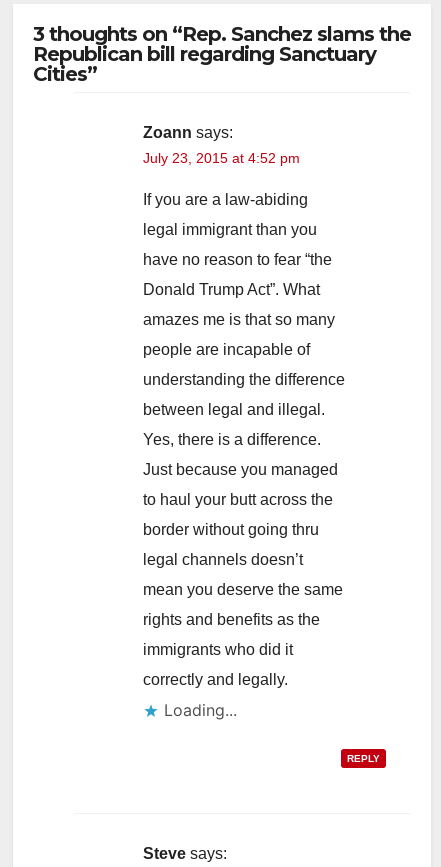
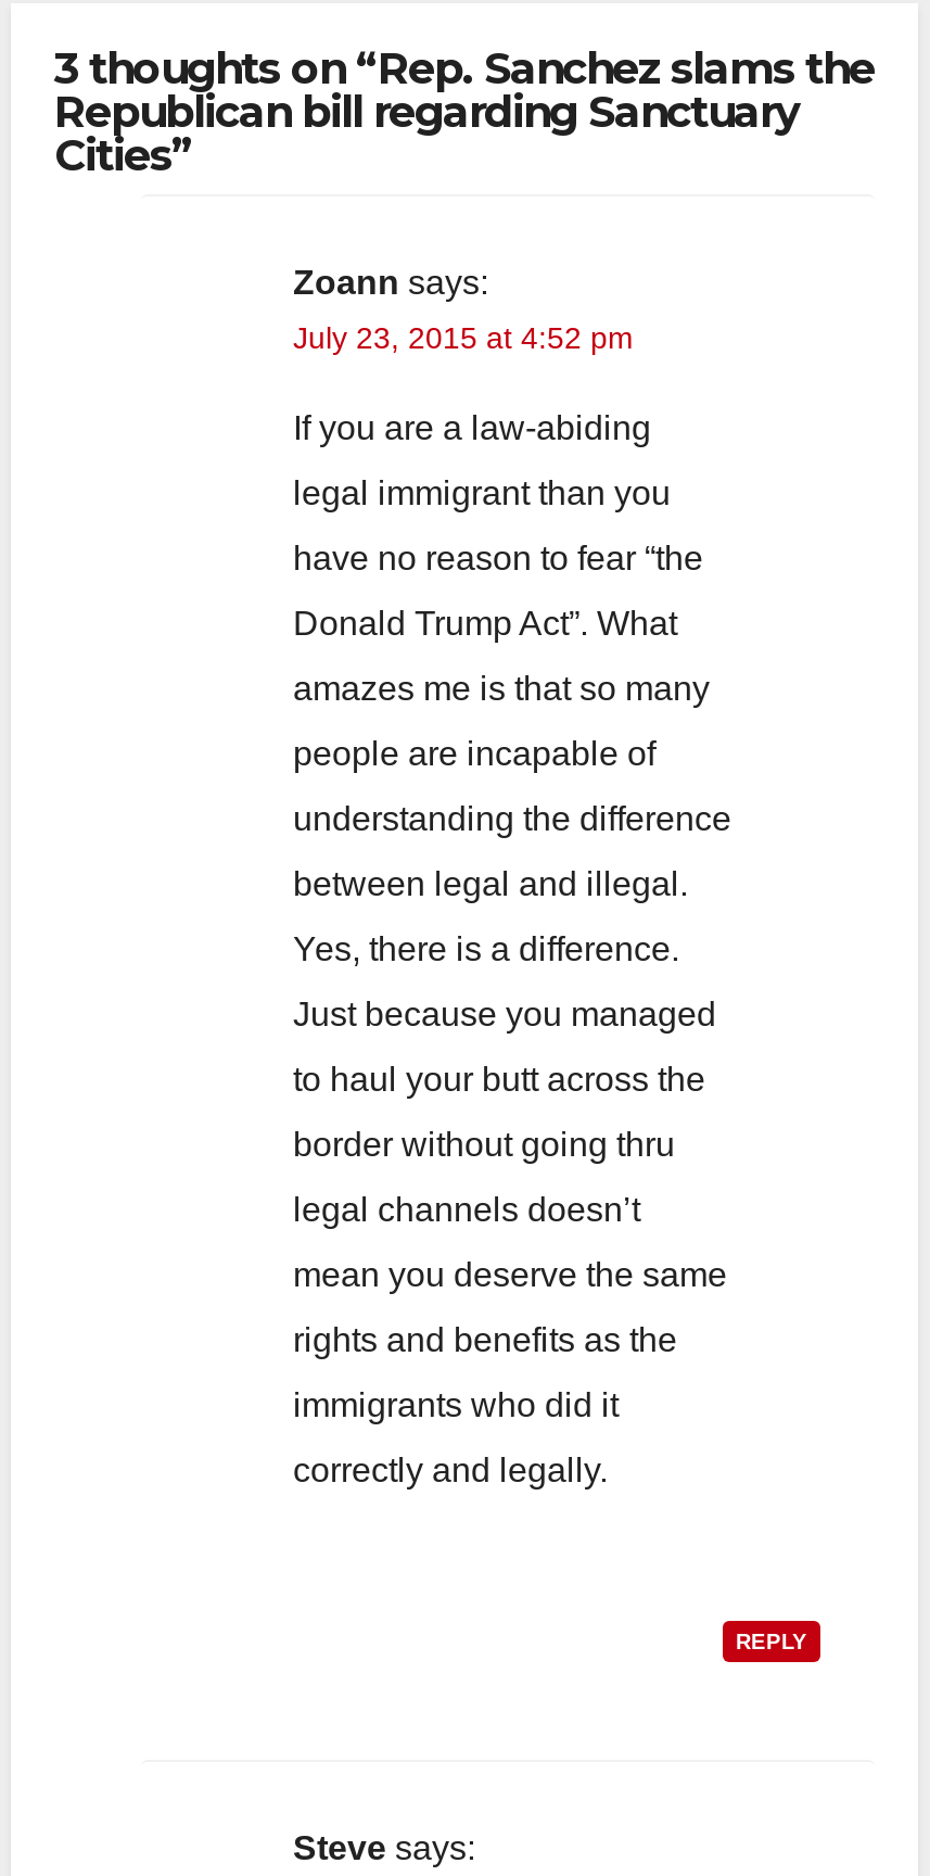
[164,700,237,720] Loading... -> none

